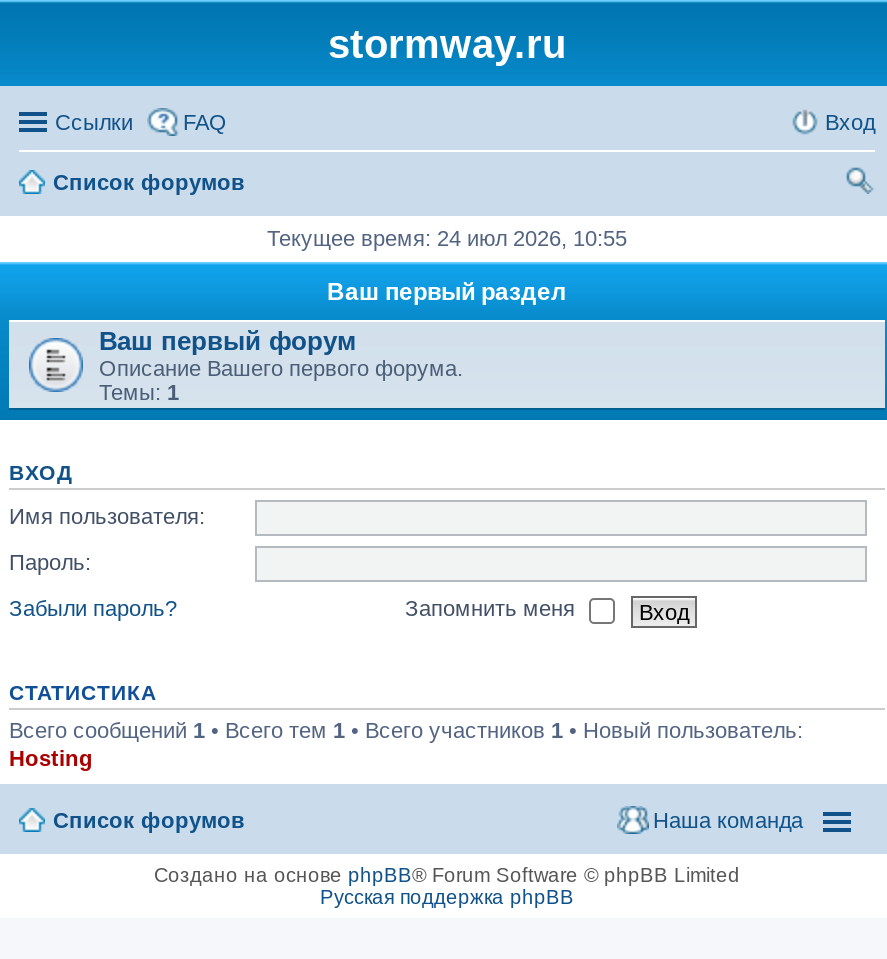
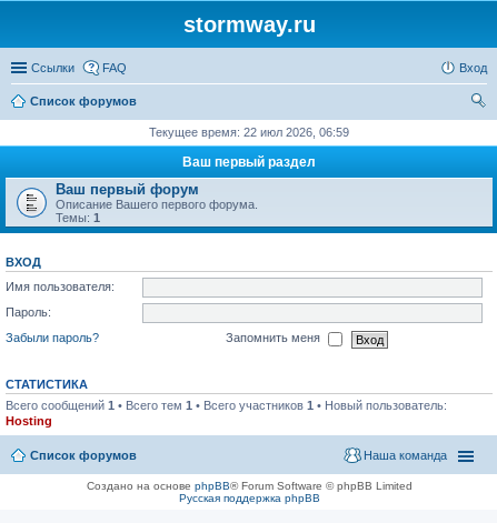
[267,226,627,250] Текущее время: 24 июл 2026, 10:55 -> [149,125,349,139] Текущее время: 22 июл 2026, 06:59

